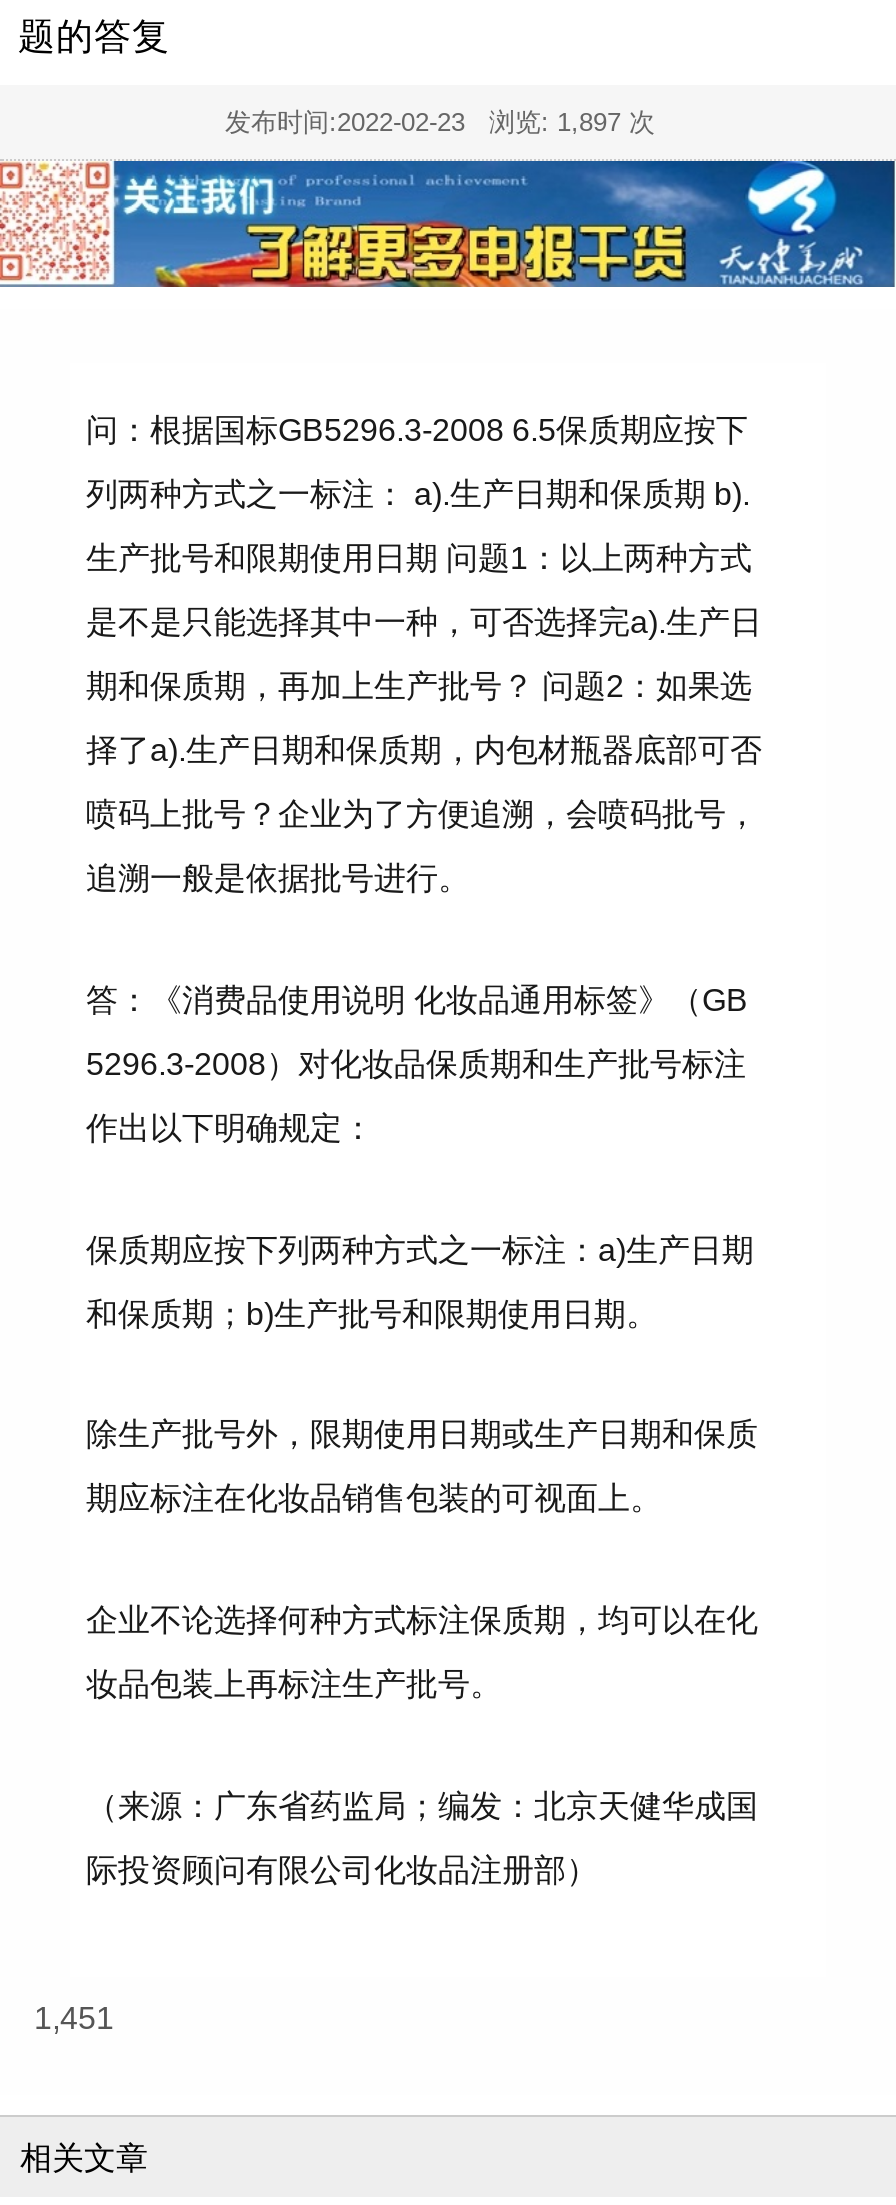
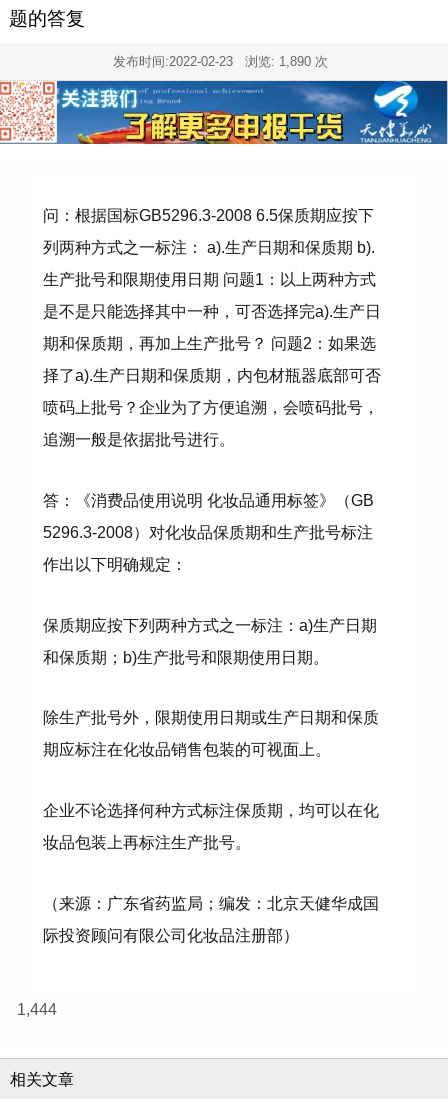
[225,106,671,136] 发布时间:2022-02-23浏览: 1,897 次 -> [112,53,335,68] 发布时间:2022-02-23浏览: 1,890 次
[34,2001,114,2035] 1,451 -> [17,1001,57,1018] 1,444

